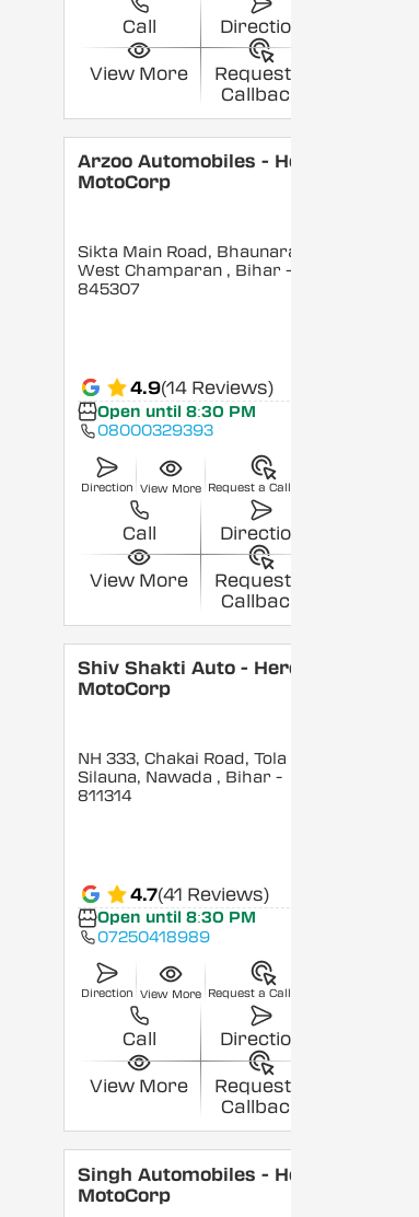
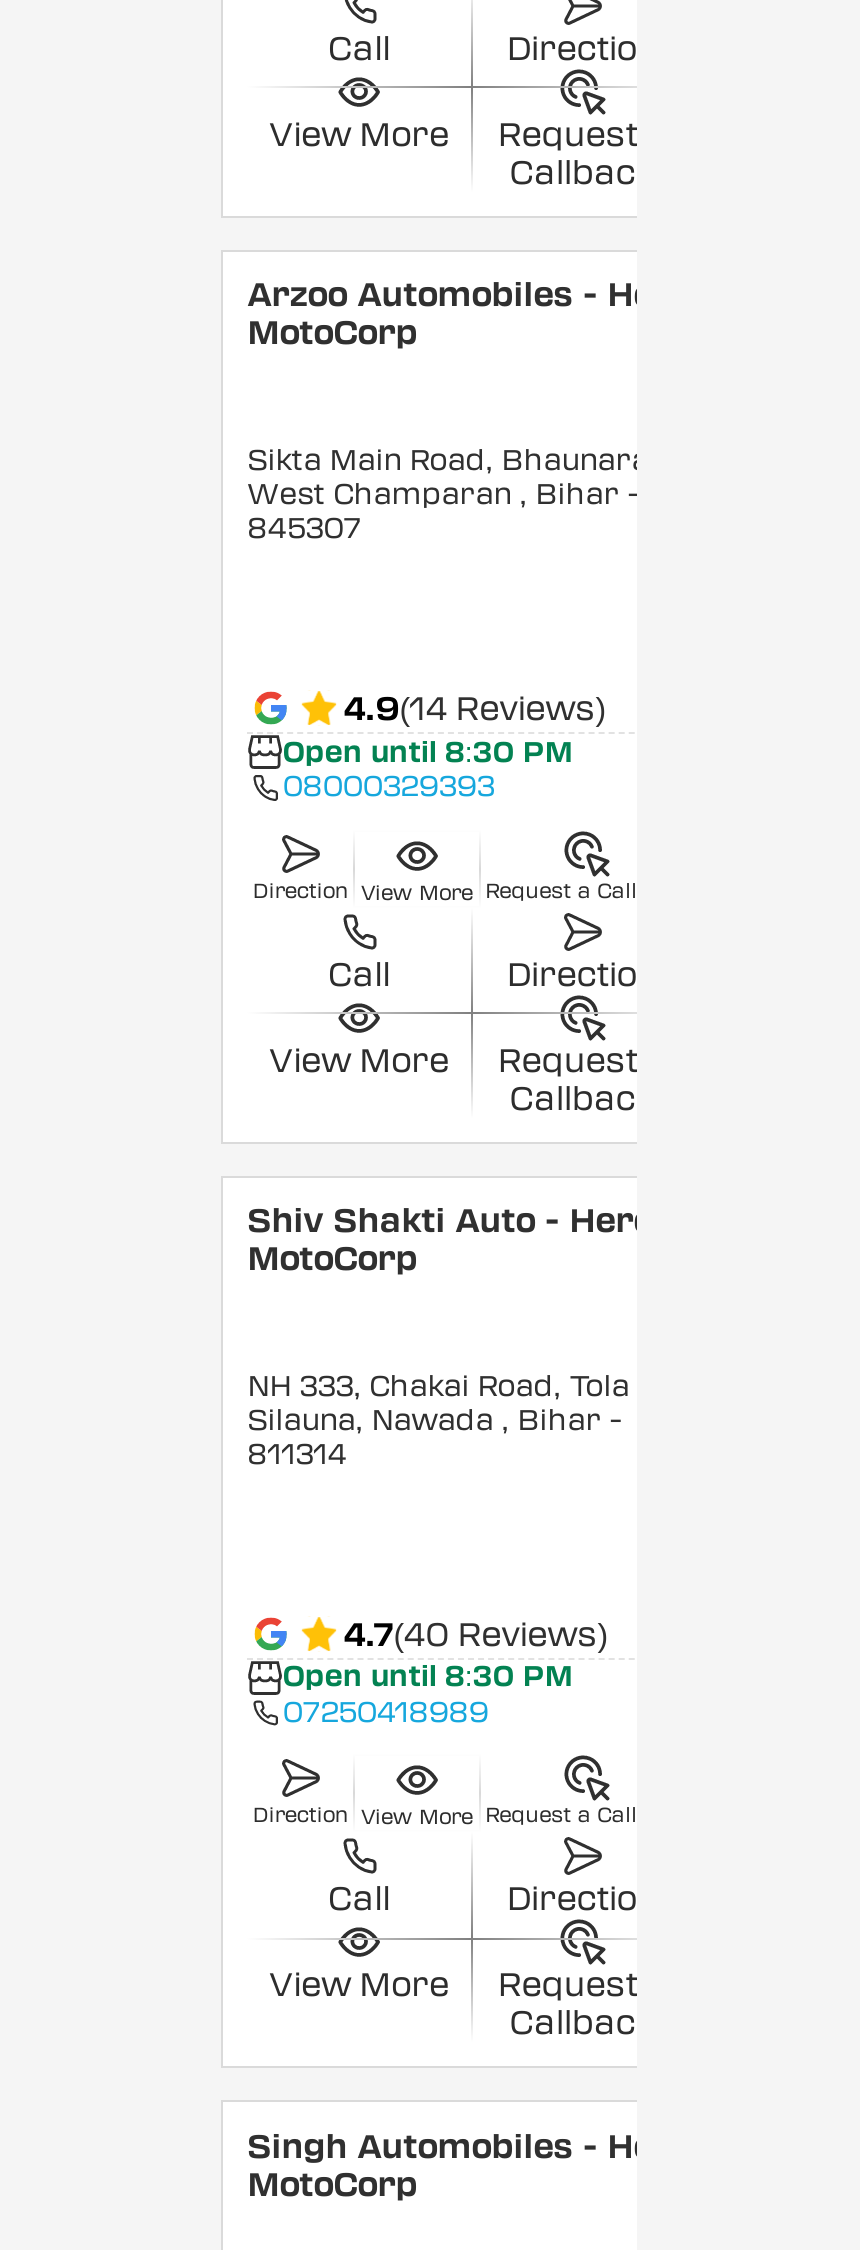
[130,884,269,905] 4.7(41 Reviews) -> [343,1615,607,1653] 4.7(40 Reviews)

